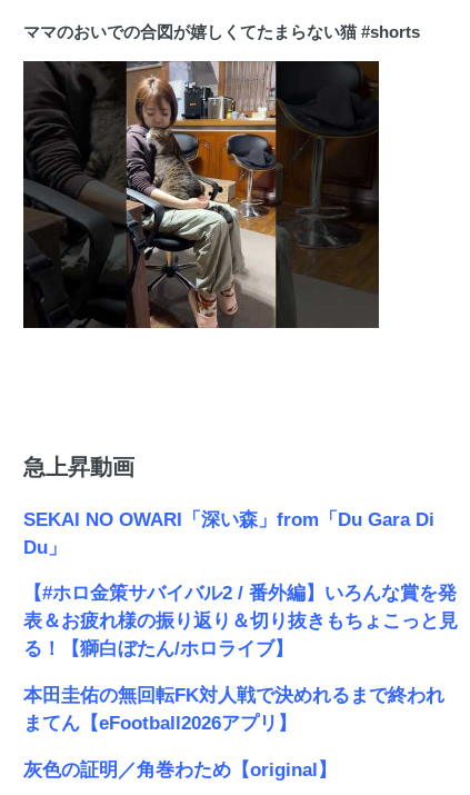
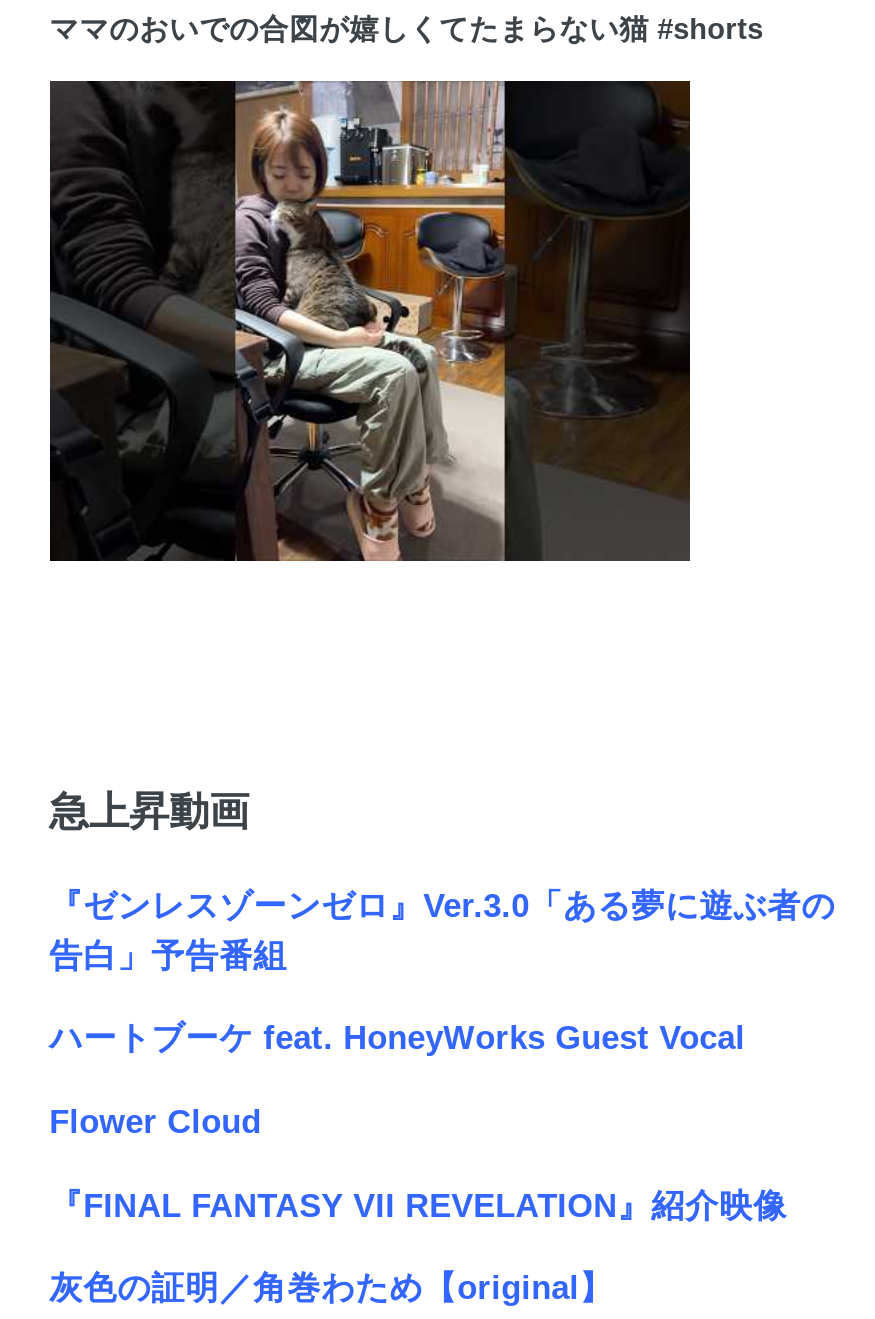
[23,509,457,734] SEKAI NO OWARI「深い森」from「Du Gara Di | Du」 | 【#ホロ金策サバイバル2 / 番外編】いろんな賞を発 | 表＆お疲れ様の振り返り＆切り抜きもちょこっと見 | る！【獅白ぼたん/ホロライブ】 | 本田圭佑の無回転FK対人戦で決めれるまで終われ | まてん【eFootball2026アプリ】 -> [49,886,835,1224] 『ゼンレスゾーンゼロ』Ver.3.0「ある夢に遊ぶ者の | 告白」予告番組 | ハートブーケ feat. HoneyWorks Guest Vocal | Flower Cloud | 『FINAL FANTASY VII REVELATION』紹介映像

